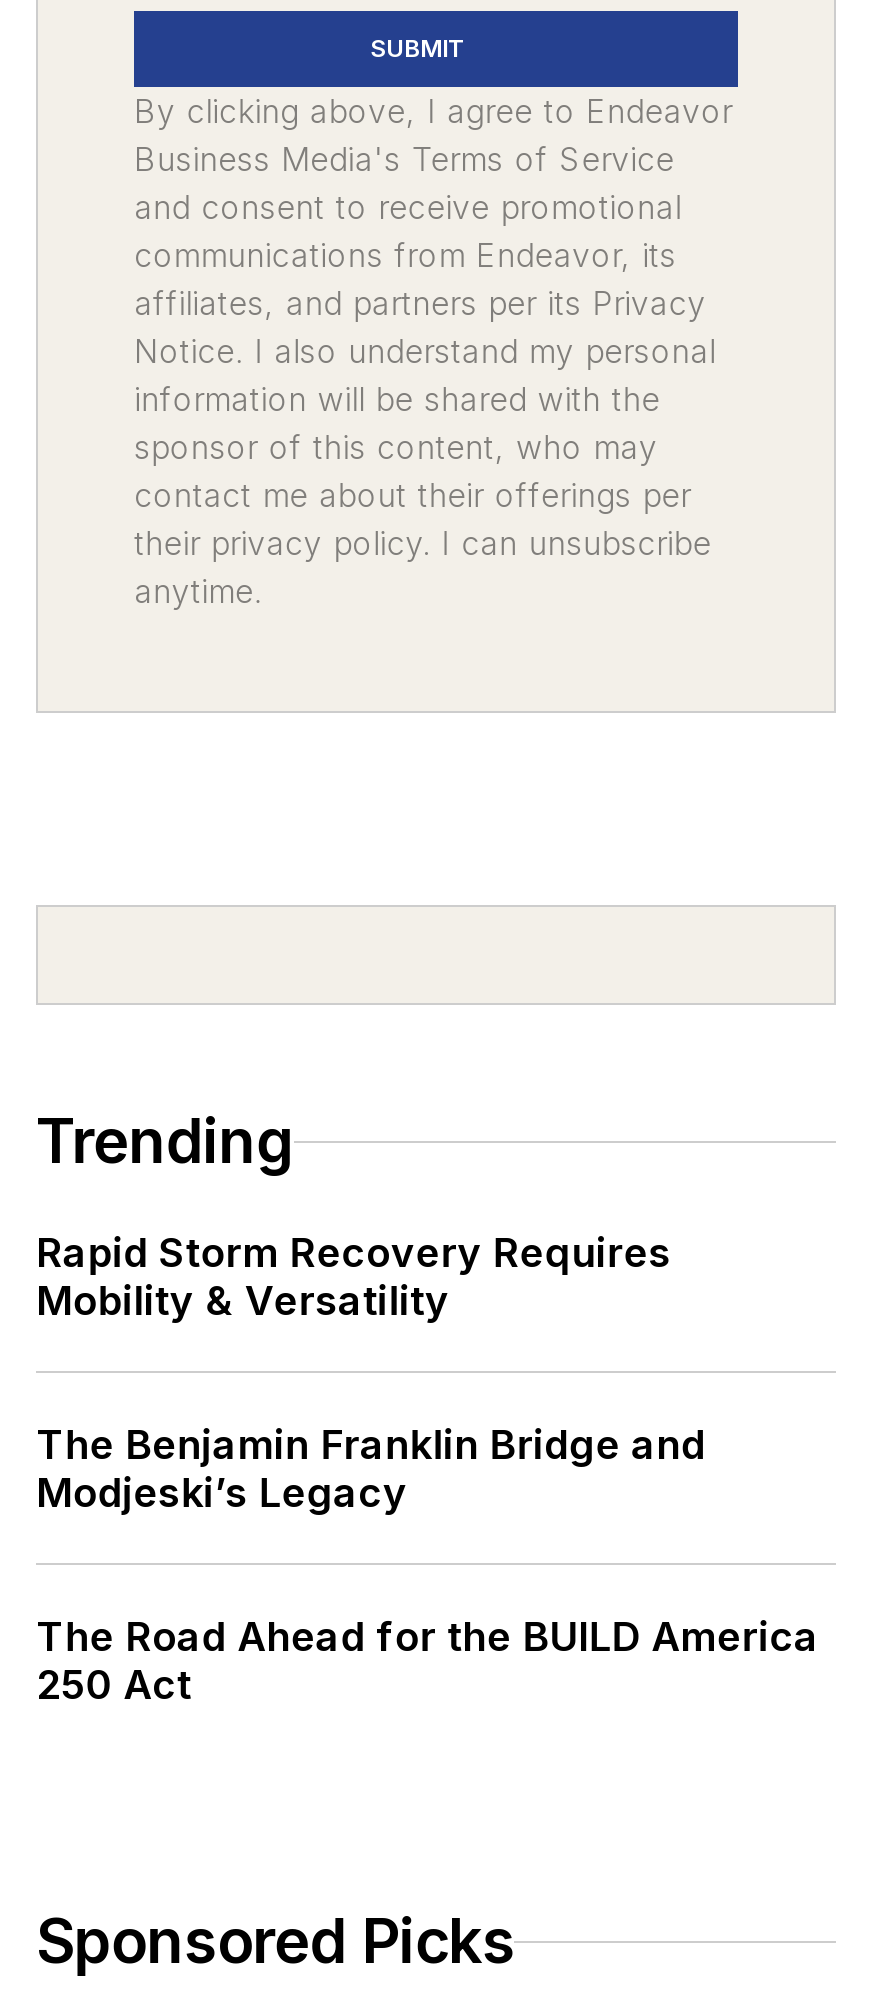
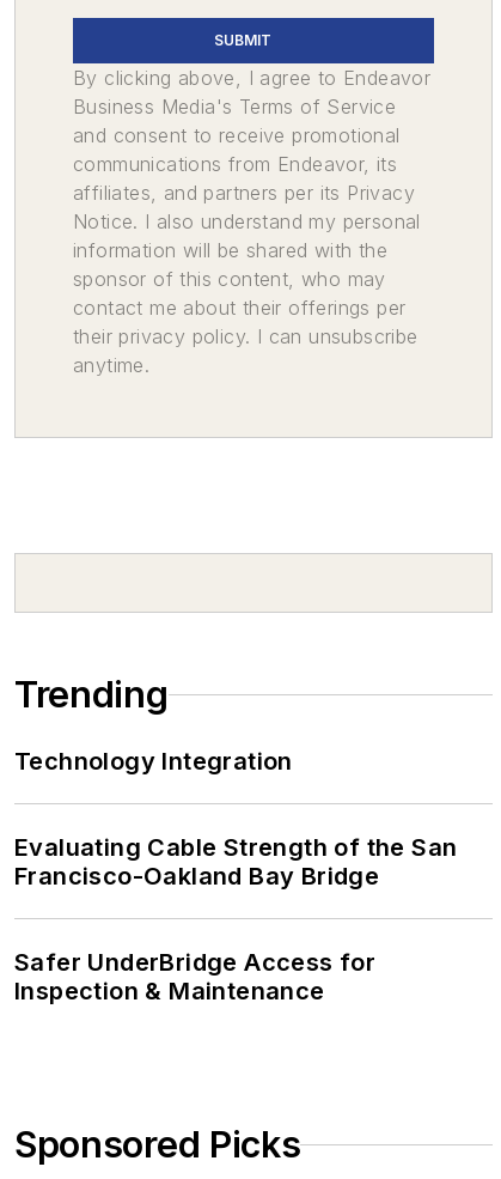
[36,1229,671,1325] Rapid Storm Recovery Requires | Mobility & Versatility -> [14,747,293,776] Technology Integration
[36,1421,706,1517] The Benjamin Franklin Bridge and | Modjeski’s Legacy -> [14,833,457,891] Evaluating Cable Strength of the San | Francisco-Oakland Bay Bridge
[36,1613,819,1709] The Road Ahead for the BUILD America | 250 Act -> [14,948,376,1005] Safer UnderBridge Access for | Inspection & Maintenance

